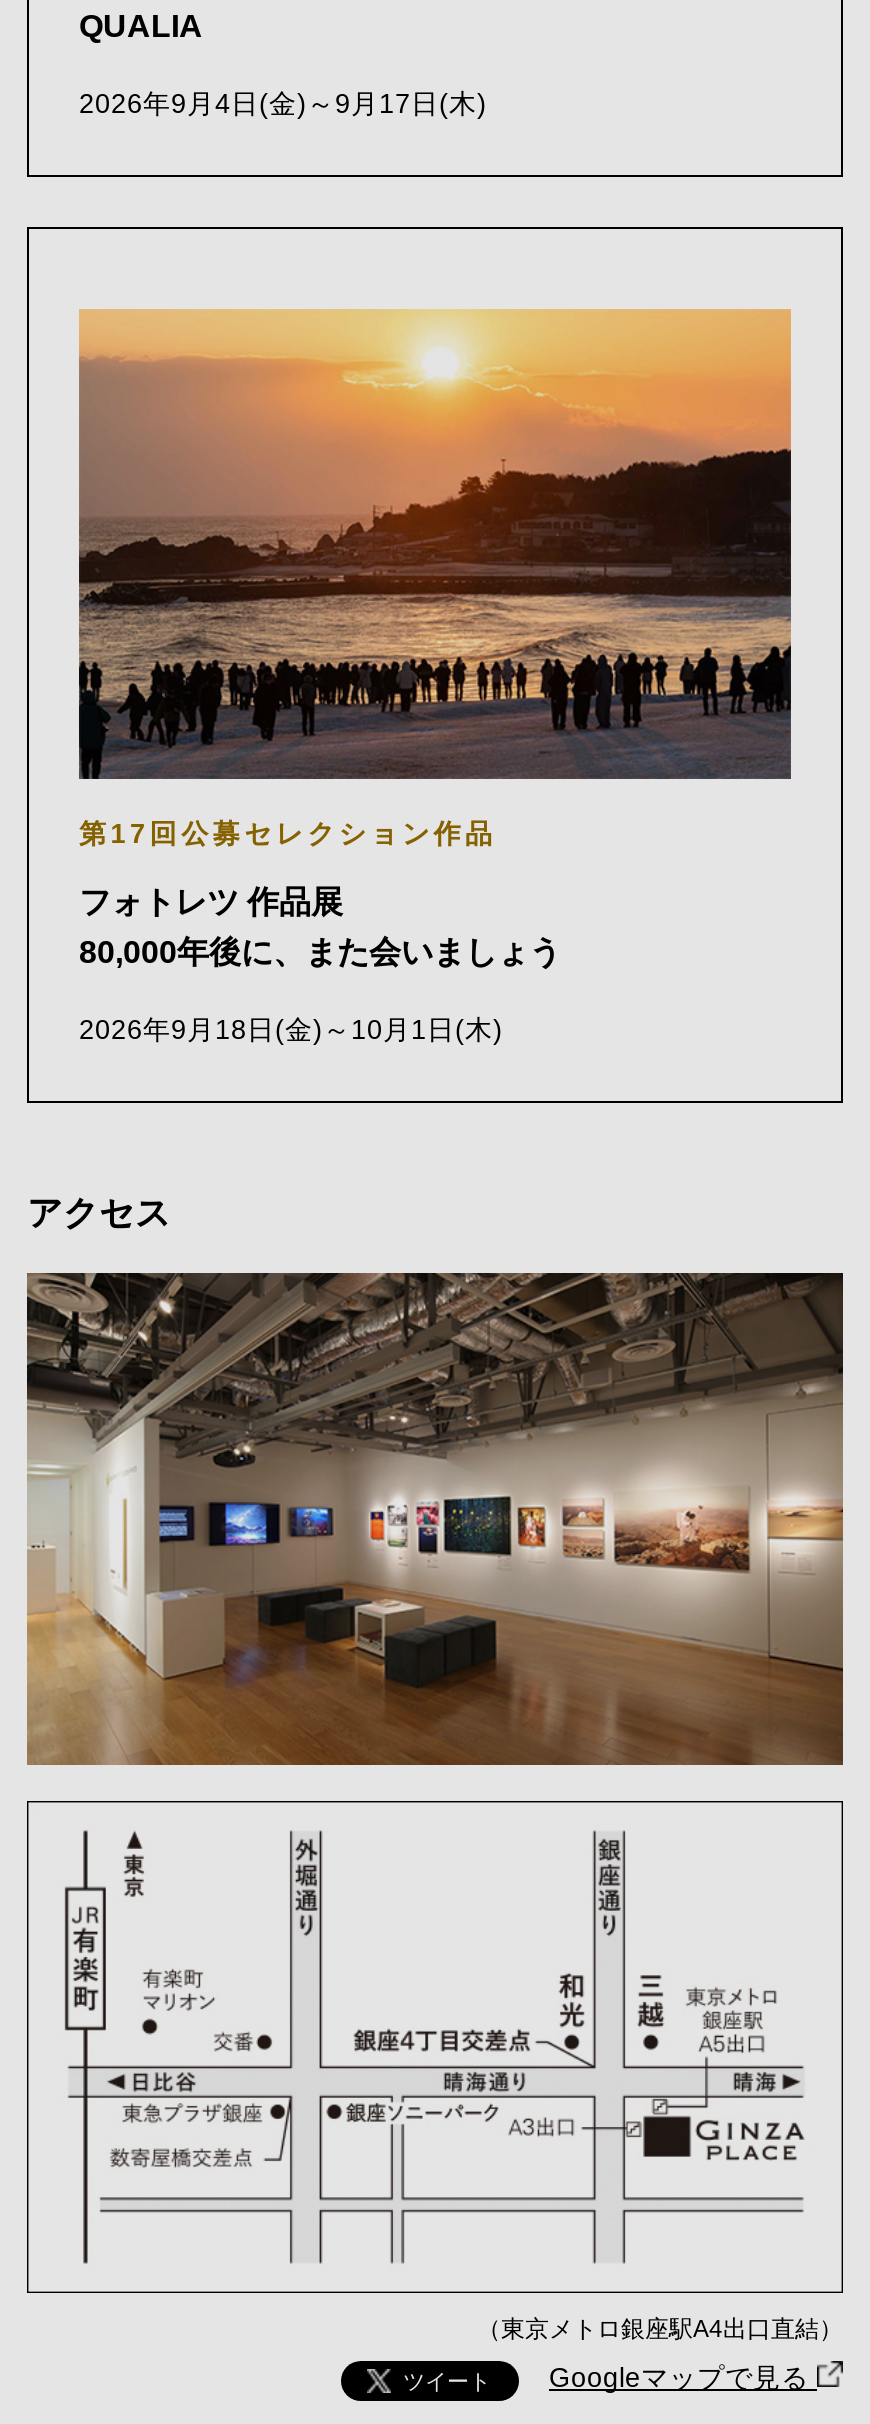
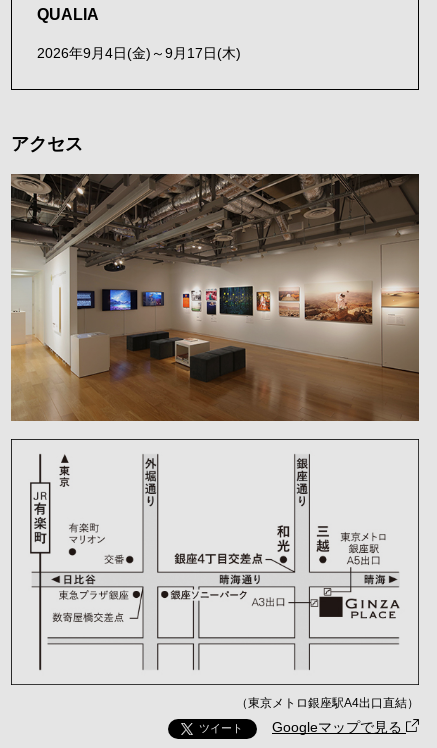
[77,308,793,1044] [image] | 第17回公募セレクション作品 | フォトレツ 作品展 | 80,000年後に、また会いましょう | 2026年9月18日(金)～10月1日(木) -> none

